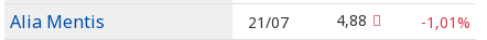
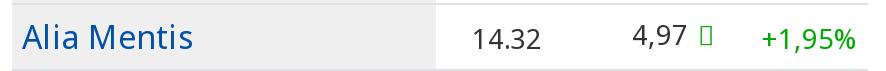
[248,12,289,32] 21/07 -> [472,19,542,57] 14.32
[336,10,367,30] 4,88 -> [632,15,688,53] 4,97
[421,12,470,32] -1,01% -> [762,19,858,57] +1,95%

